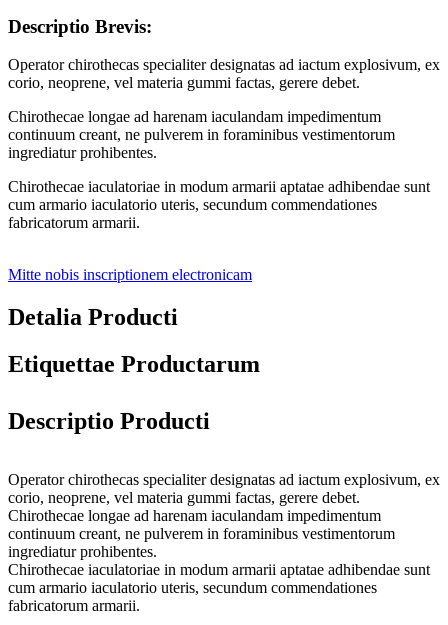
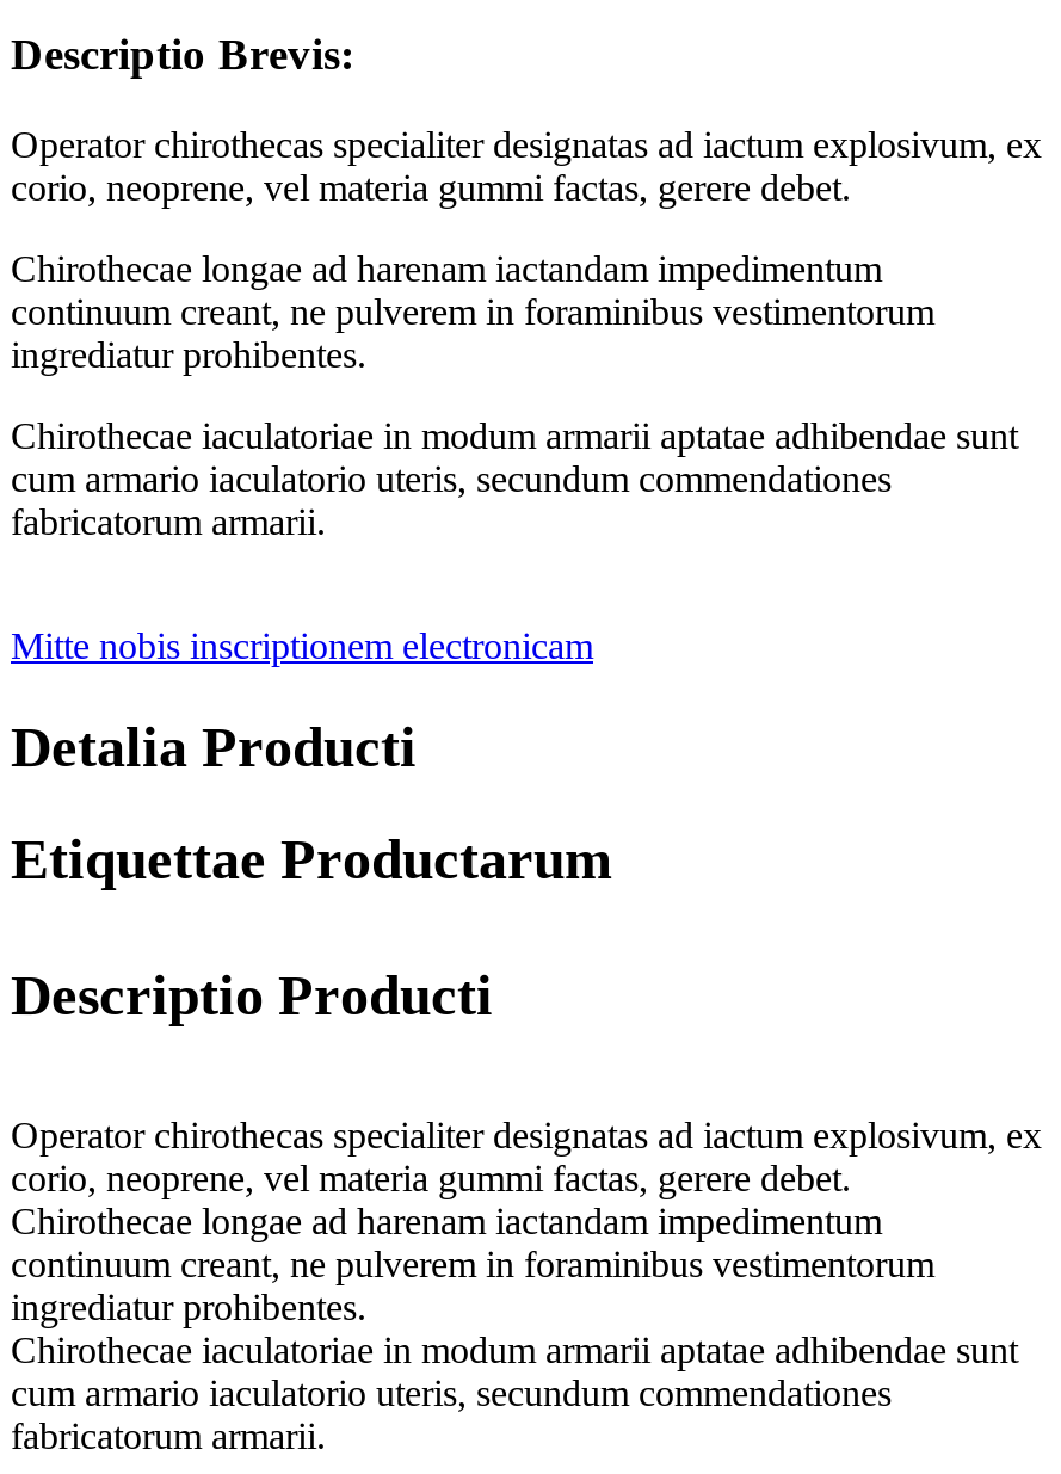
[8,108,381,125] Chirothecae longae ad harenam iaculandam impedimentum -> [11,249,882,289] Chirothecae longae ad harenam iactandam impedimentum
[8,507,381,524] Chirothecae longae ad harenam iaculandam impedimentum -> [11,1201,882,1241] Chirothecae longae ad harenam iactandam impedimentum

